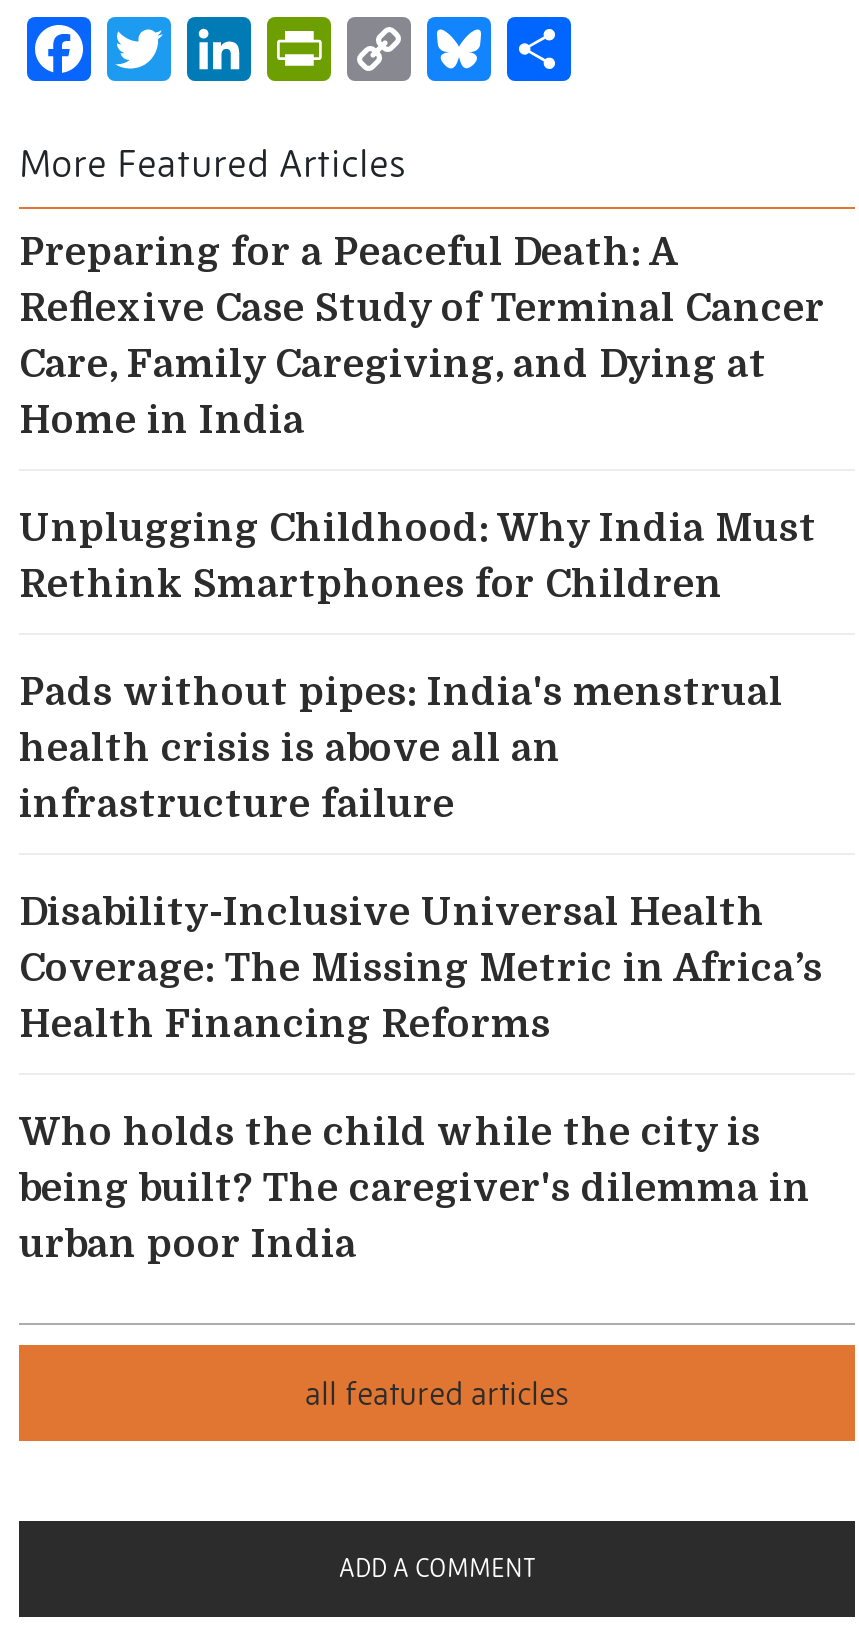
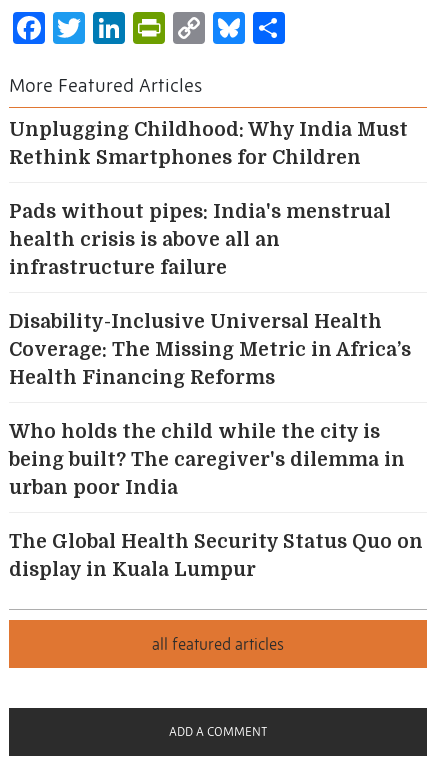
[19,231,825,443] Preparing for a Peaceful Death: A | Reflexive Case Study of Terminal Cancer | Care, Family Caregiving, and Dying at | Home in India -> none
moved [19,507,823,1267] -> [9,119,411,499]: Unplugging Childhood: Why India Must | Rethink Smartphones for Children | Pads without pipes: India's menstrual | ... | being built? The caregiver's dilemma in | urban poor India
none -> [9,531,423,581] The Global Health Security Status Quo on | display in Kuala Lumpur

